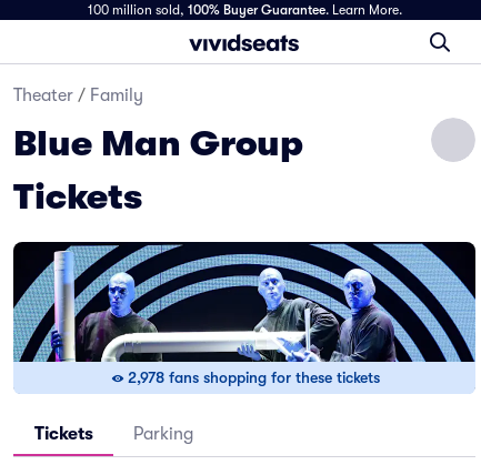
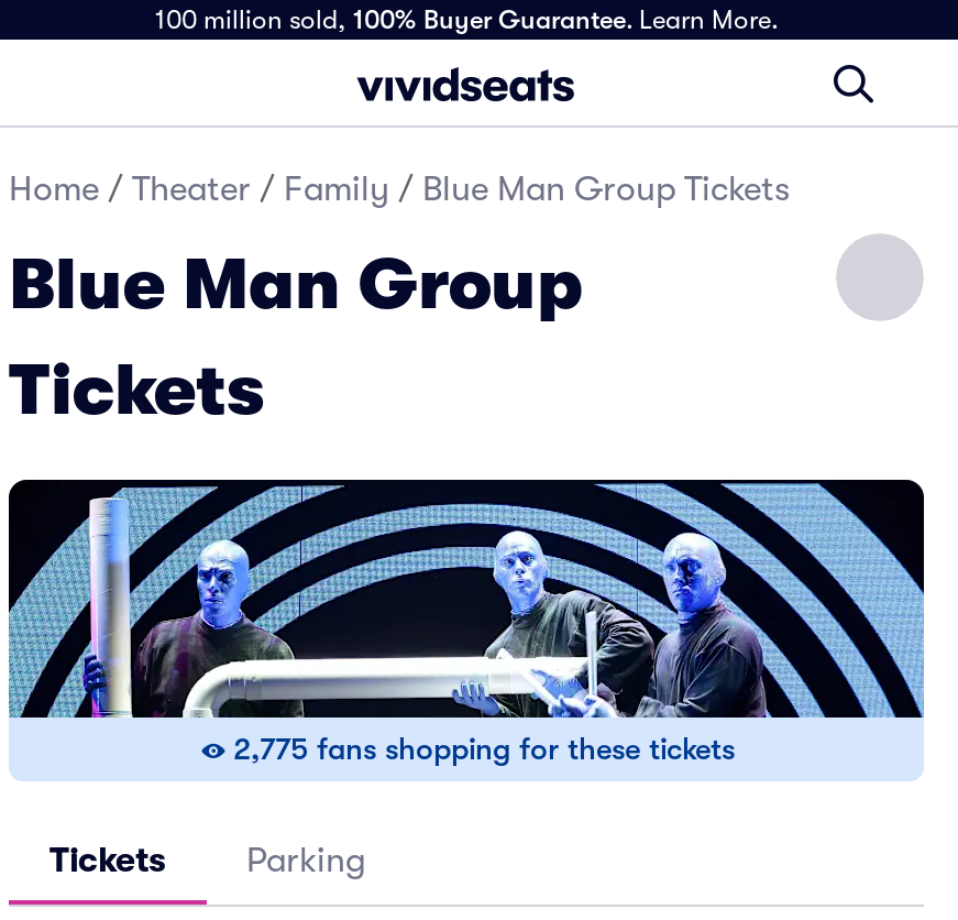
[13,85,143,105] Theater / Family -> [9,169,790,209] Home / Theater / Family / Blue Man Group Tickets
[127,368,379,386] 2,978 fans shopping for these tickets -> [233,731,735,766] 2,775 fans shopping for these tickets

